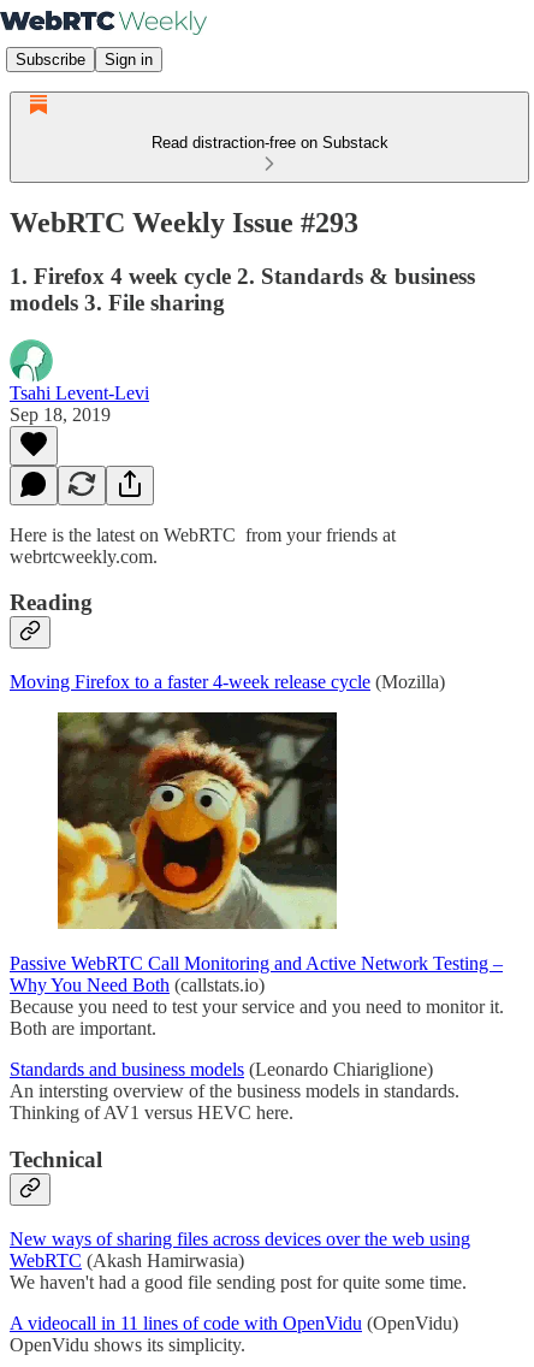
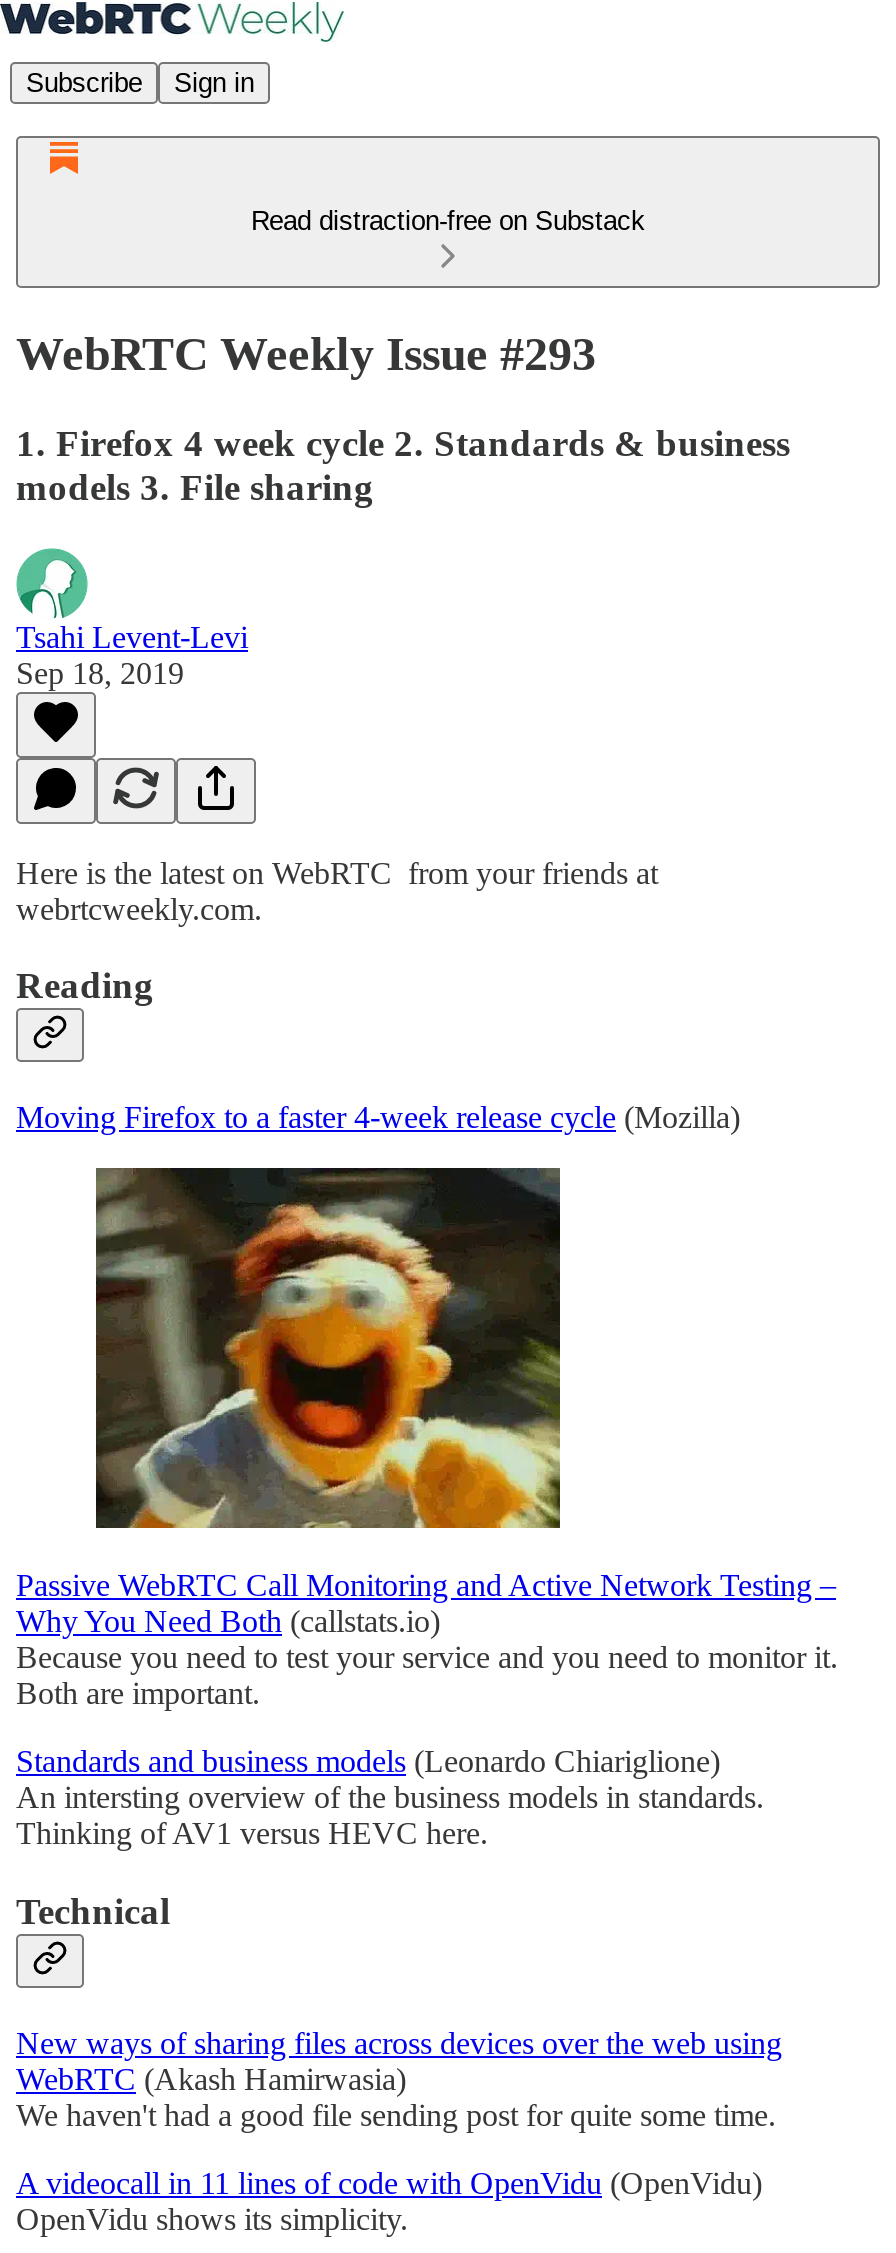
[57,711,338,930] [image] -> [94,1166,562,1530] [image]

